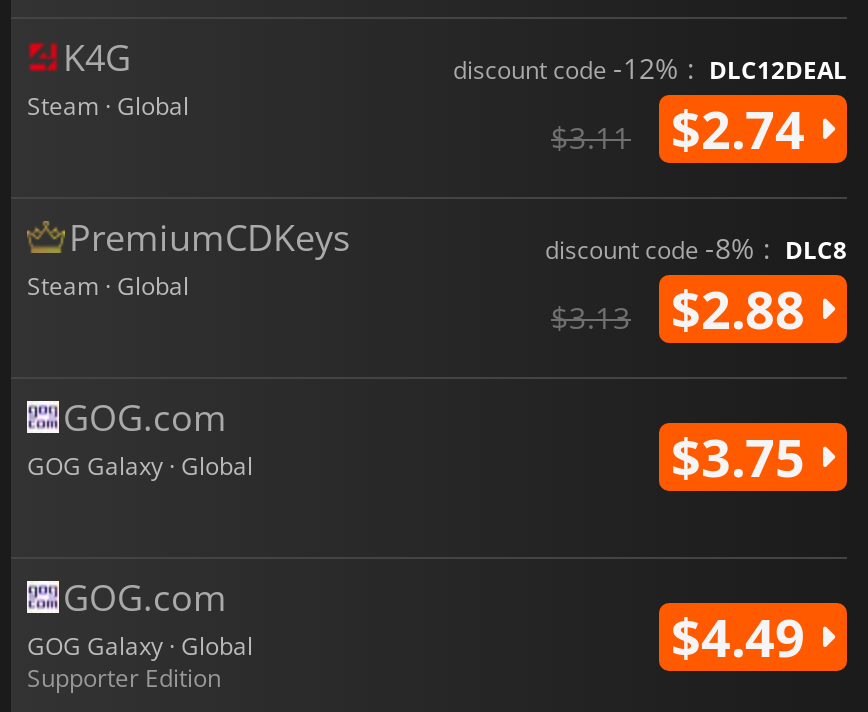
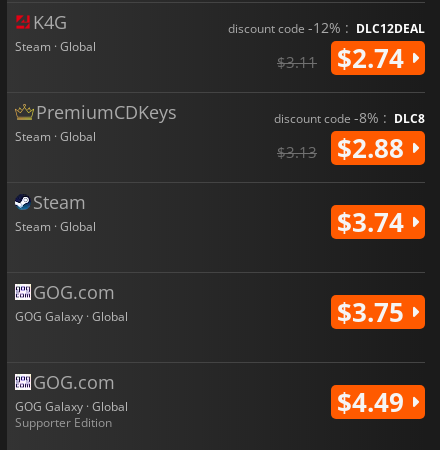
none -> [15,190,411,240] Steam | Steam · Global | $3.74

